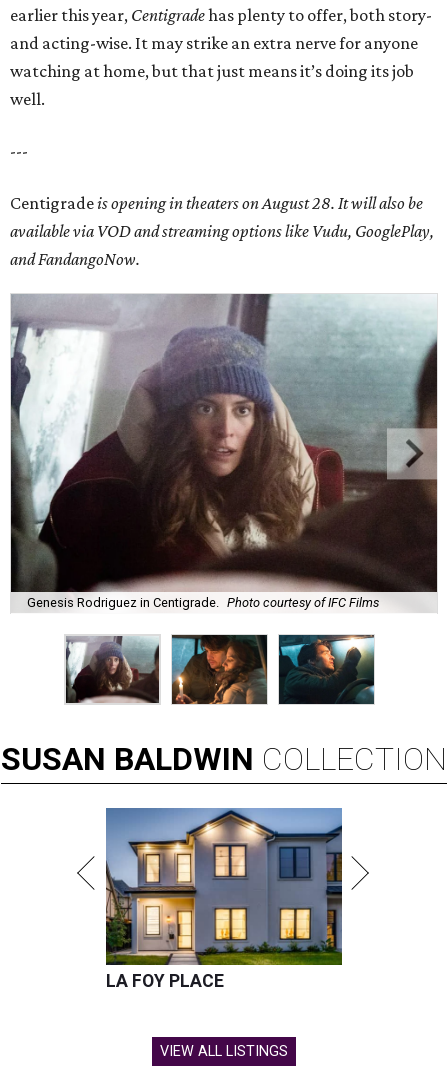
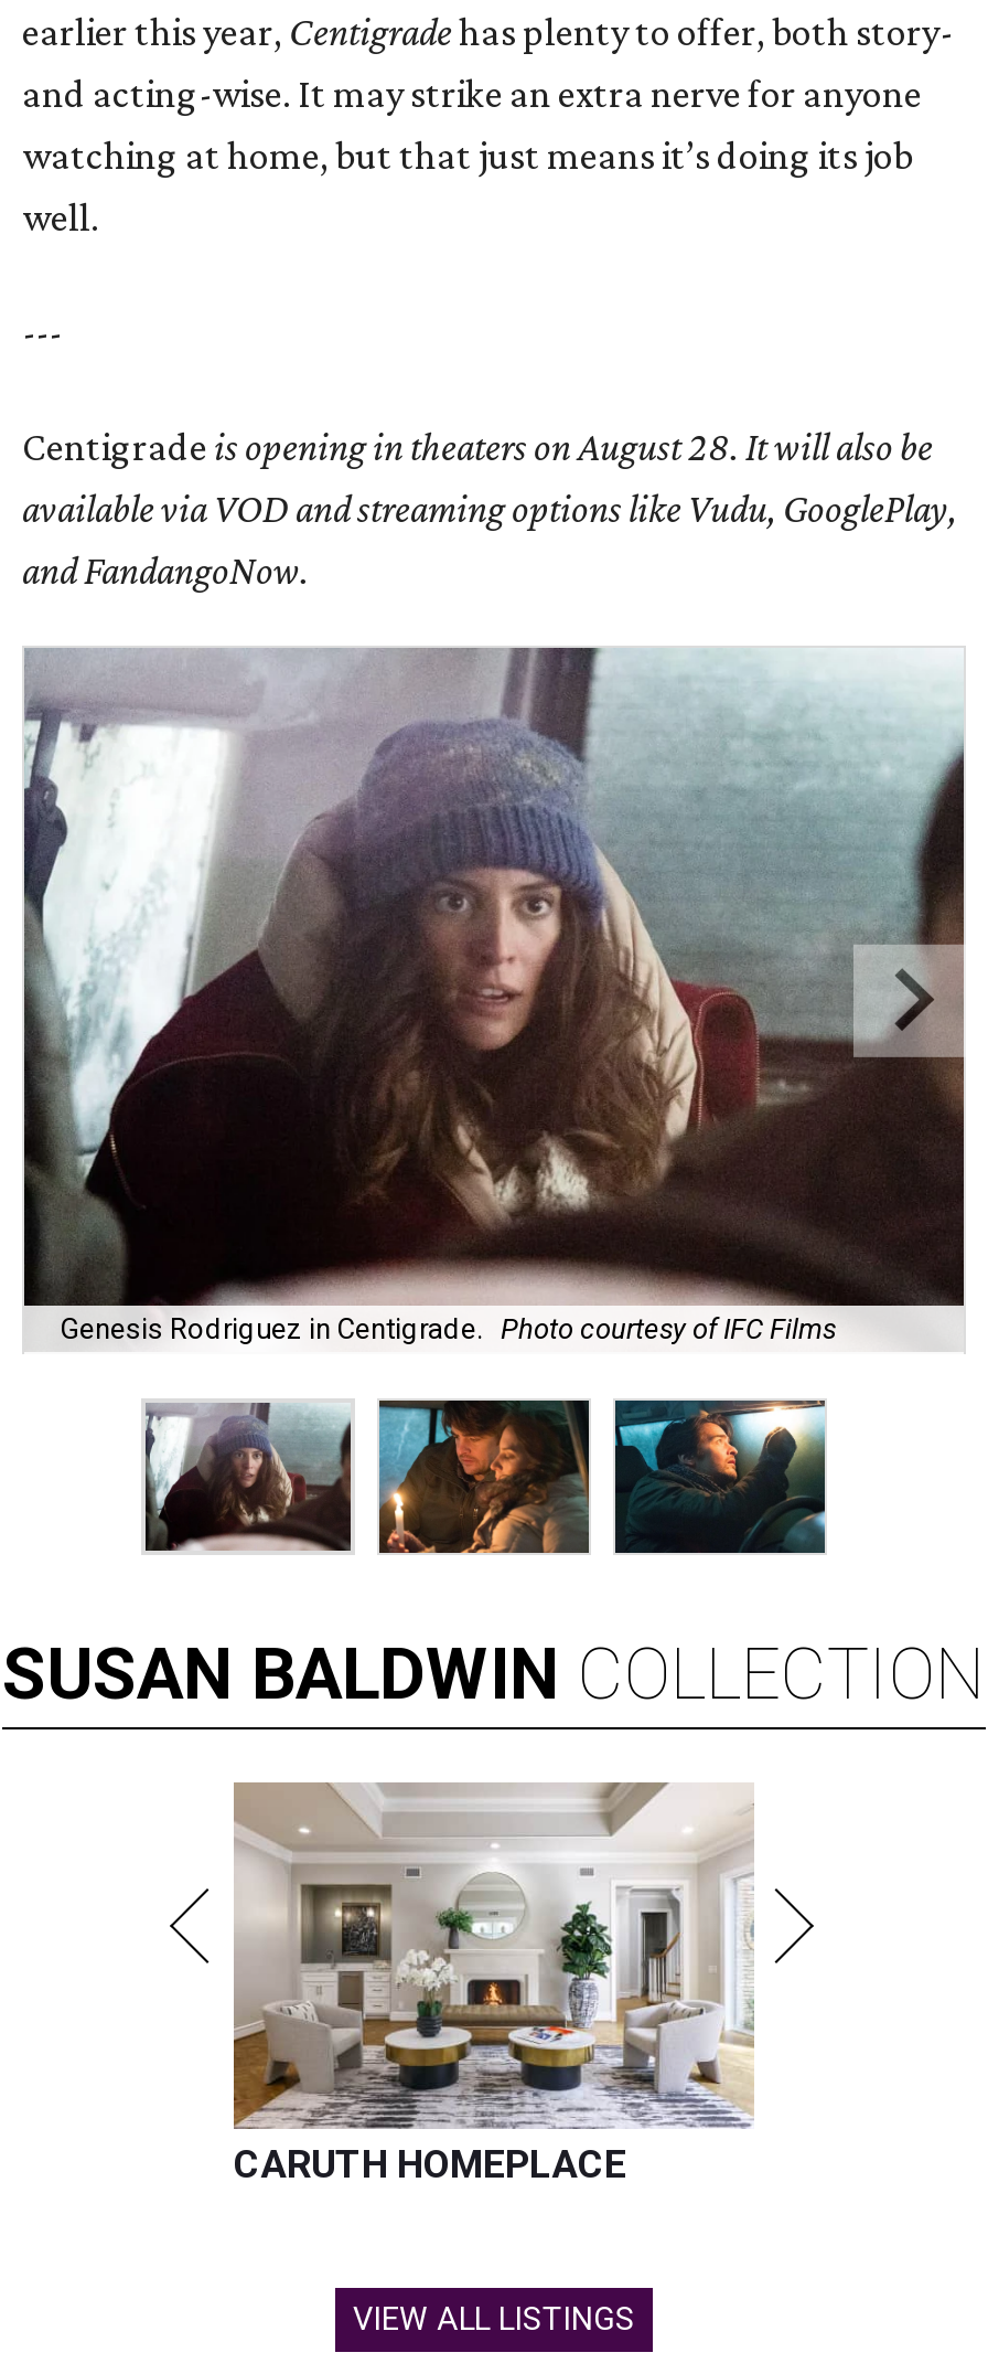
[105,808,343,991] [image] | LA FOY PLACE -> [232,1782,754,2187] [image] | CARUTH HOMEPLACE

